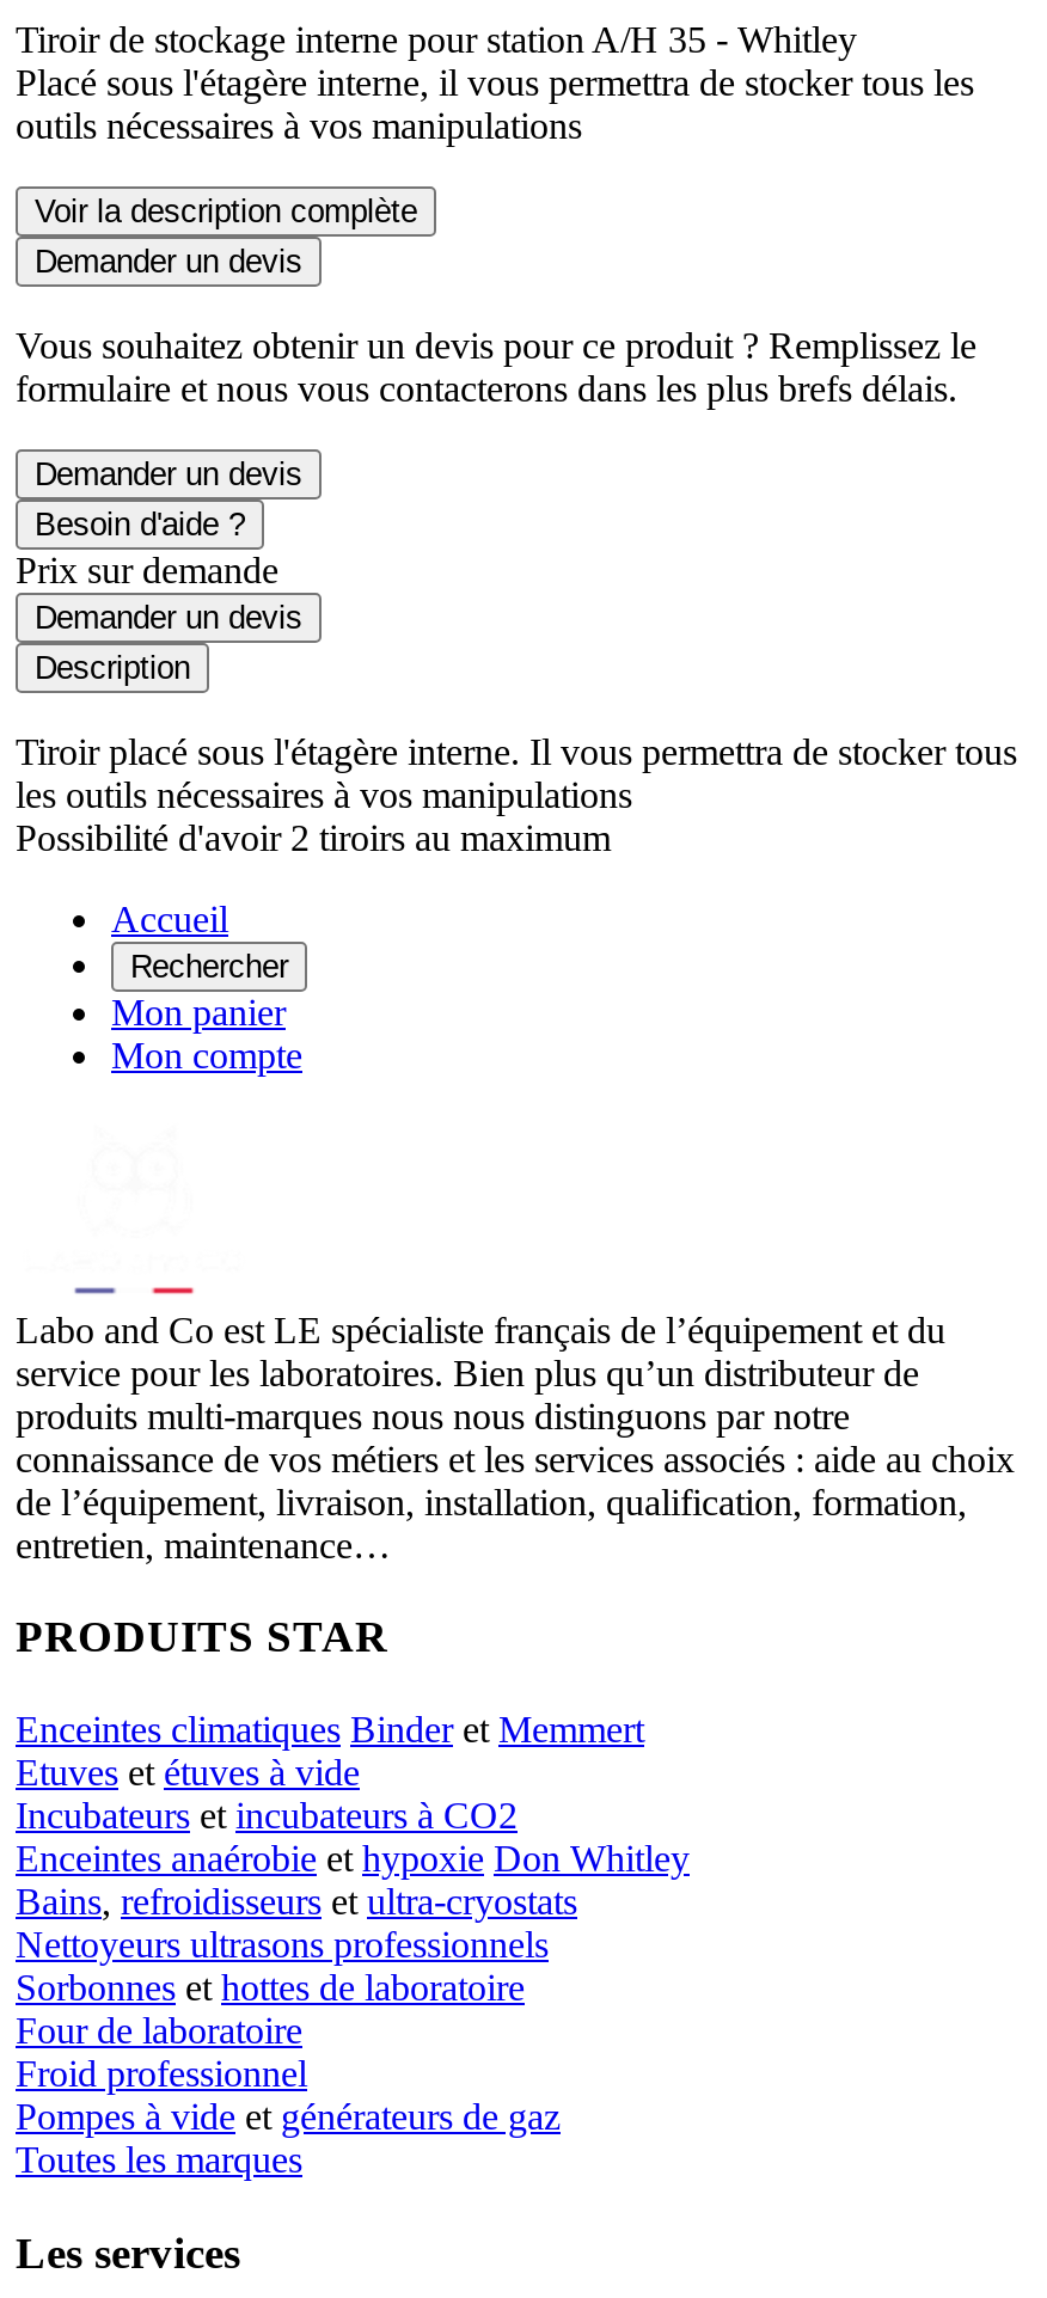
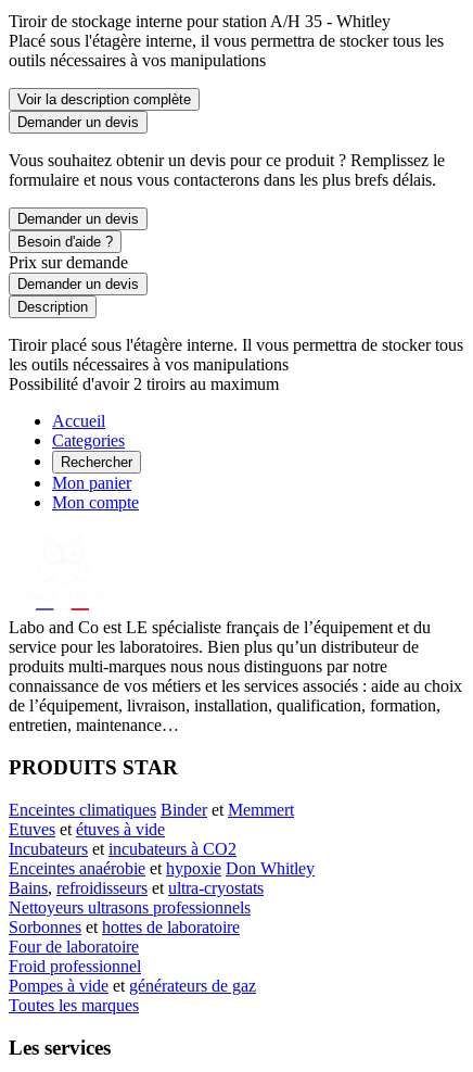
none -> [52,432,125,450] Categories

